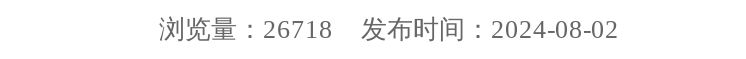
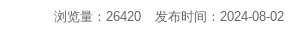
[159,14,619,44] 浏览量：26718 发布时间：2024-08-02 -> [54,9,284,24] 浏览量：26420 发布时间：2024-08-02

